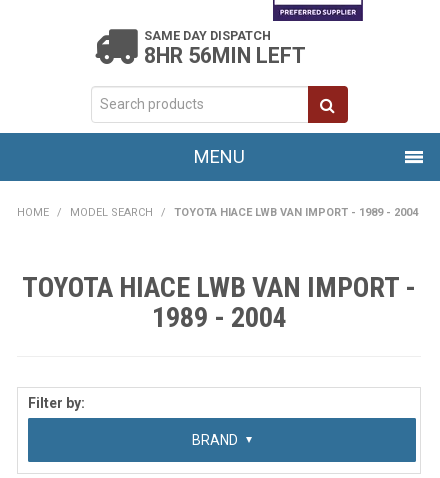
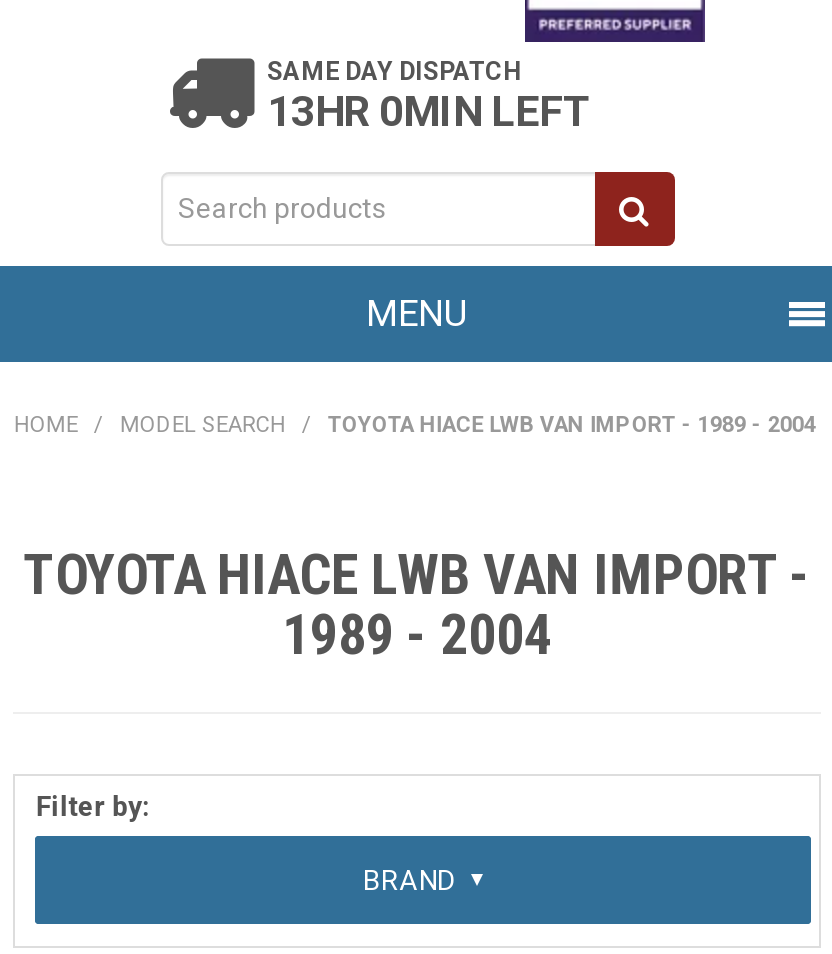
[144,43,306,68] 8HR 56MIN LEFT -> [267,86,591,136] 13HR 0MIN LEFT

